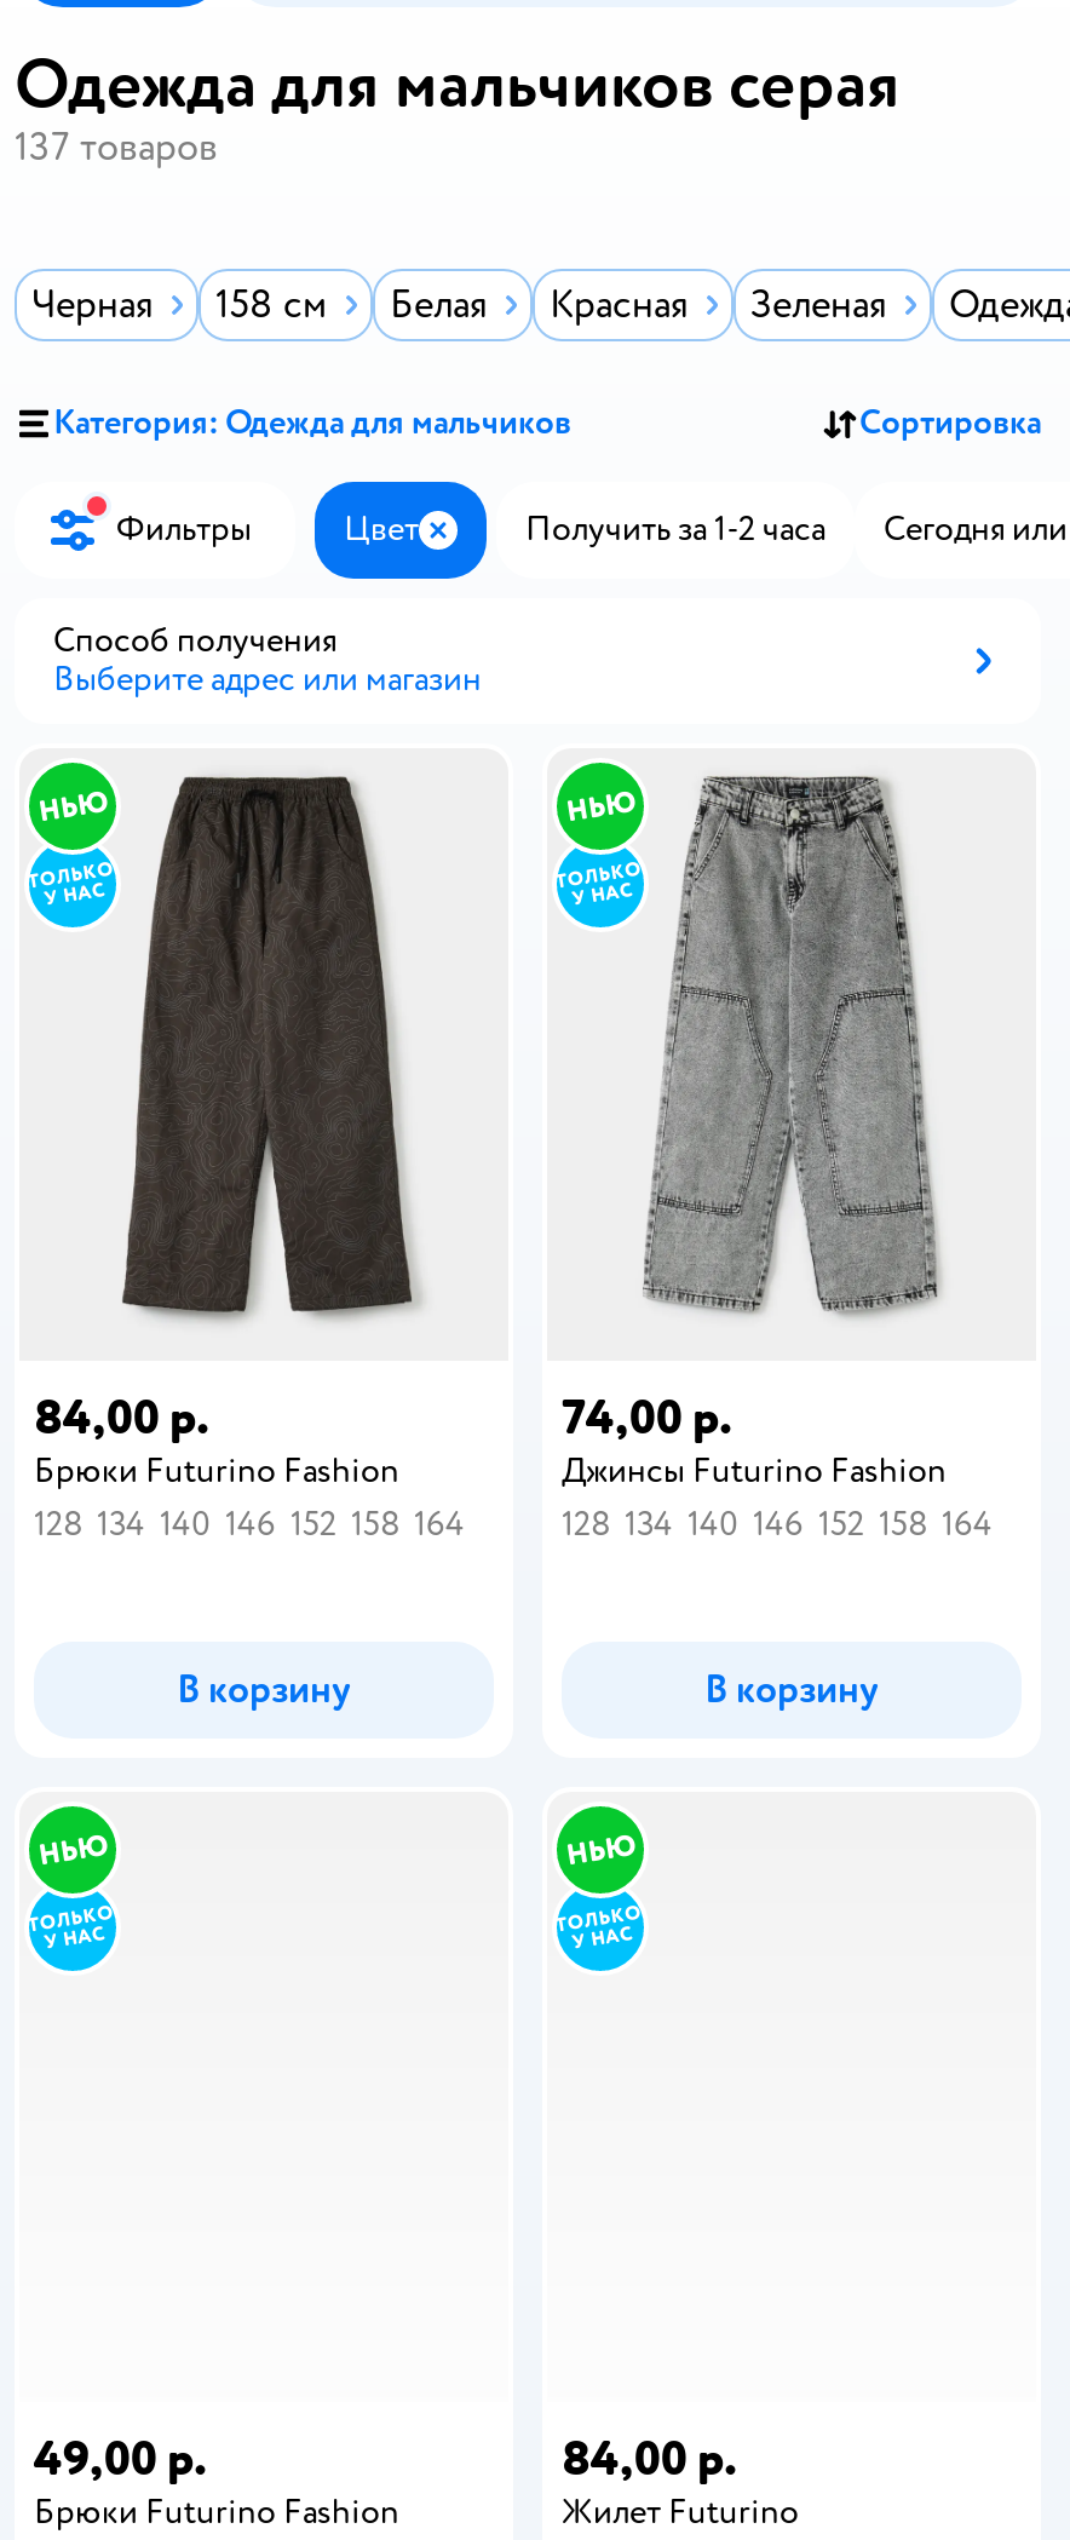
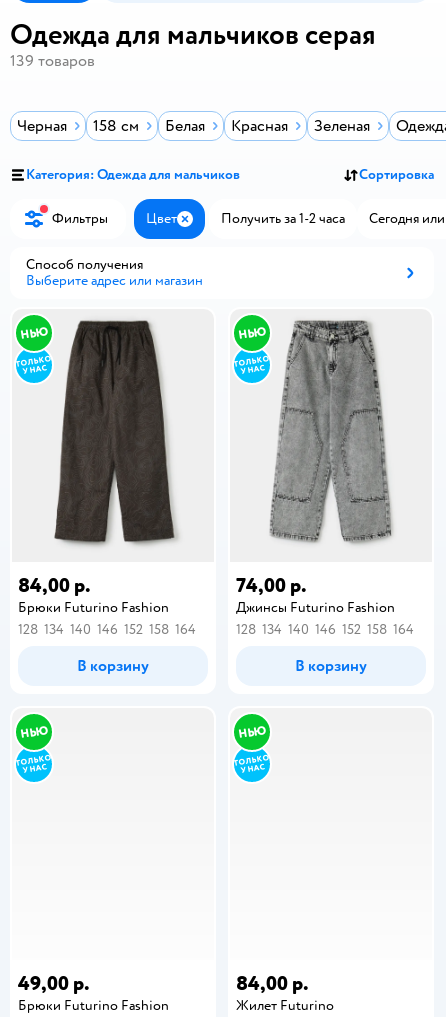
[15,123,218,172] 137 товаров -> [10,51,95,71] 139 товаров

